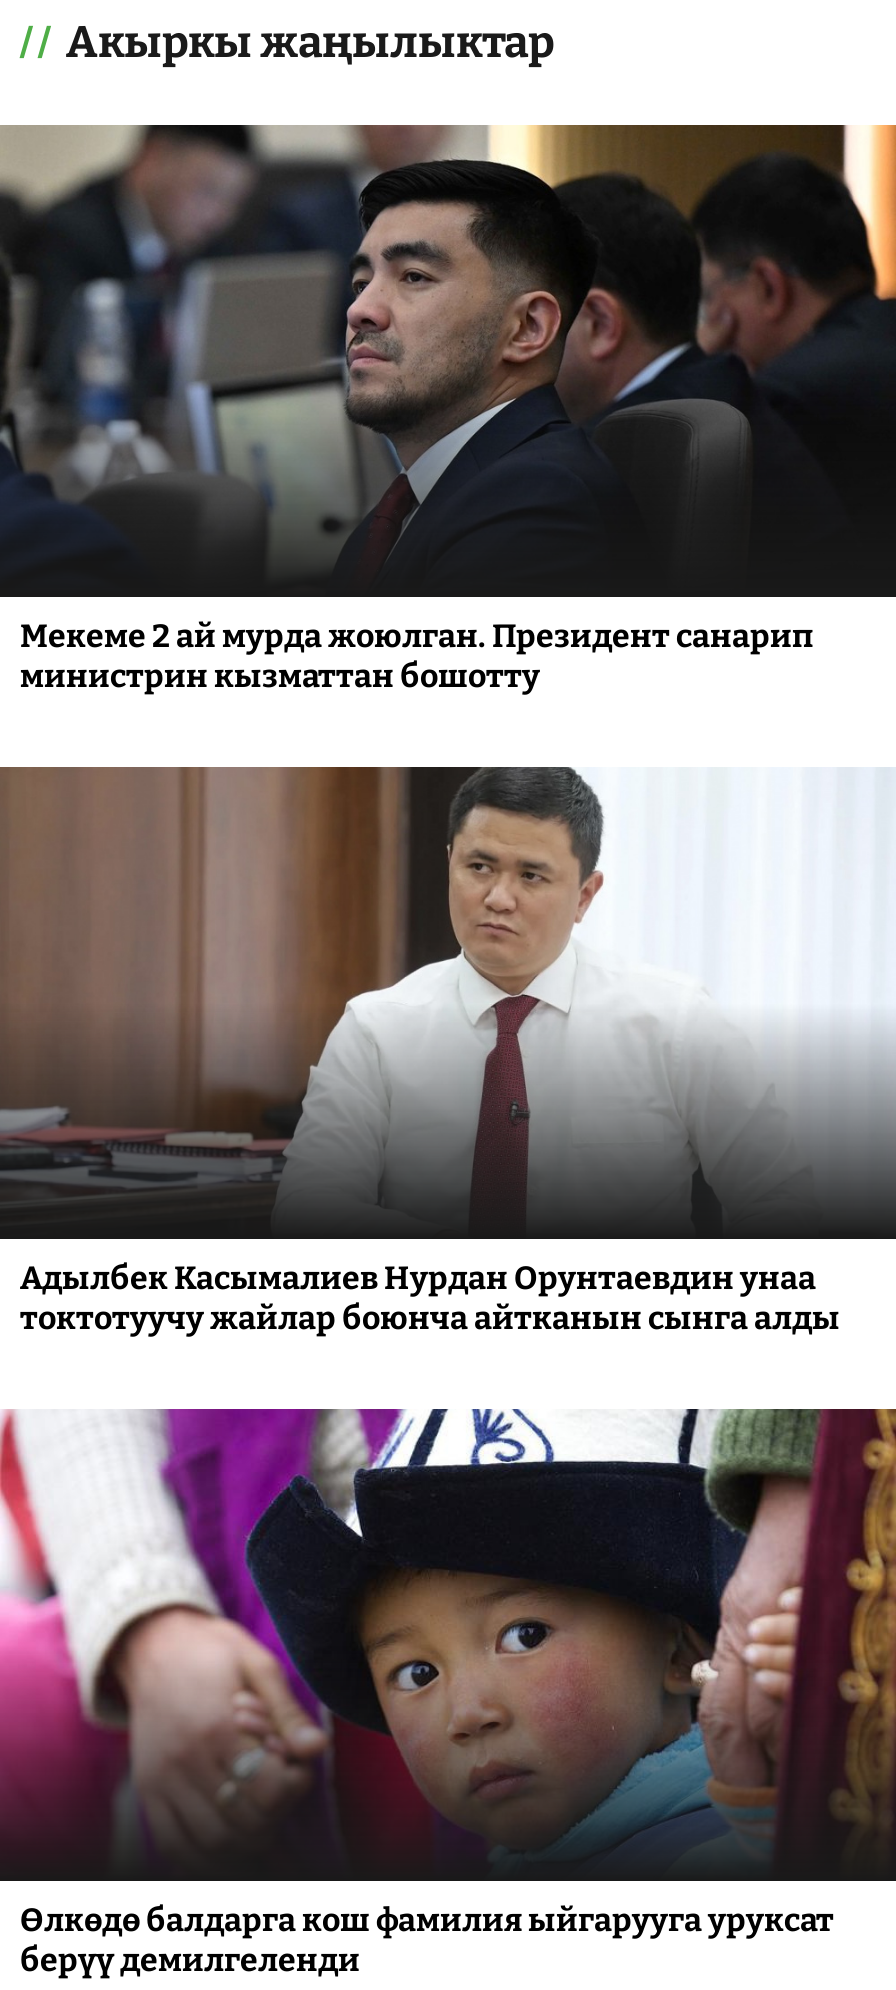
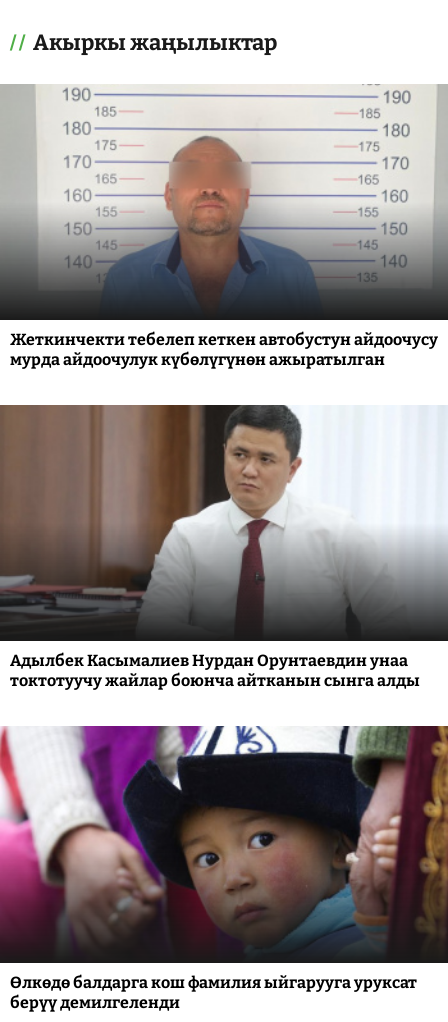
[6,122,890,695] [image] | Мекеме 2 ай мурда жоюлган. Президент санарип | министрин кызматтан бошотту -> [3,84,445,369] [image] | Жеткинчекти тебелеп кеткен автобустун айдоочусу | мурда айдоочулук күбөлүгүнөн ажыратылган

